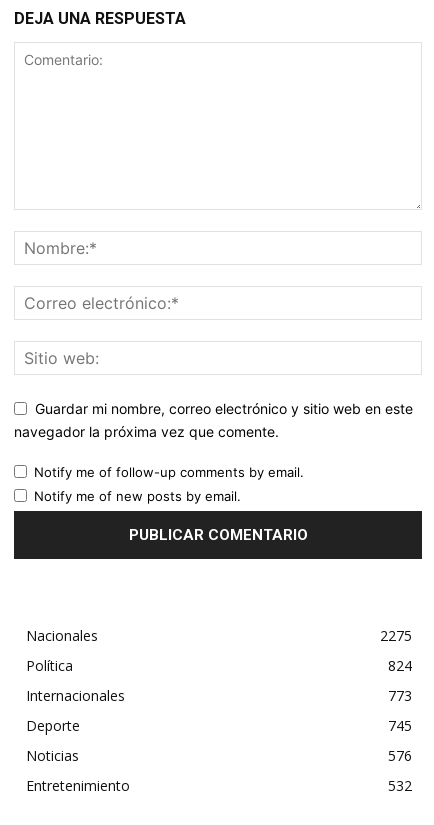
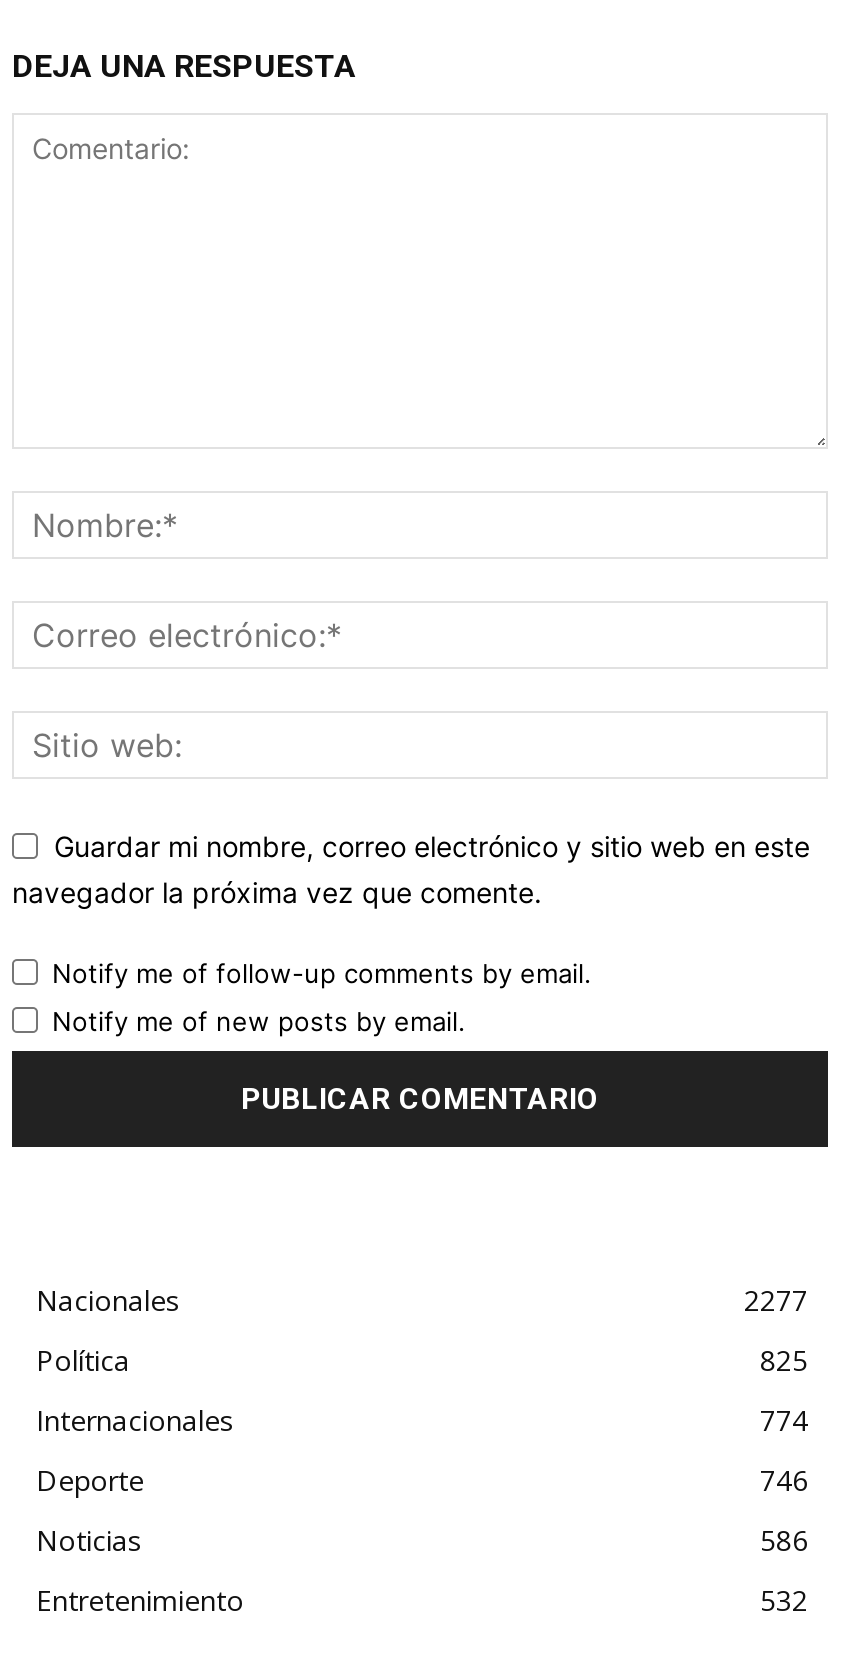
[380,626,412,645] 2275 -> [744,1281,808,1319] 2277
[388,656,412,675] 824 -> [760,1341,808,1379] 825
[388,686,412,705] 773 -> [760,1401,808,1439] 774
[388,716,412,735] 745 -> [760,1461,808,1499] 746
[388,746,412,765] 576 -> [760,1521,808,1559] 586

